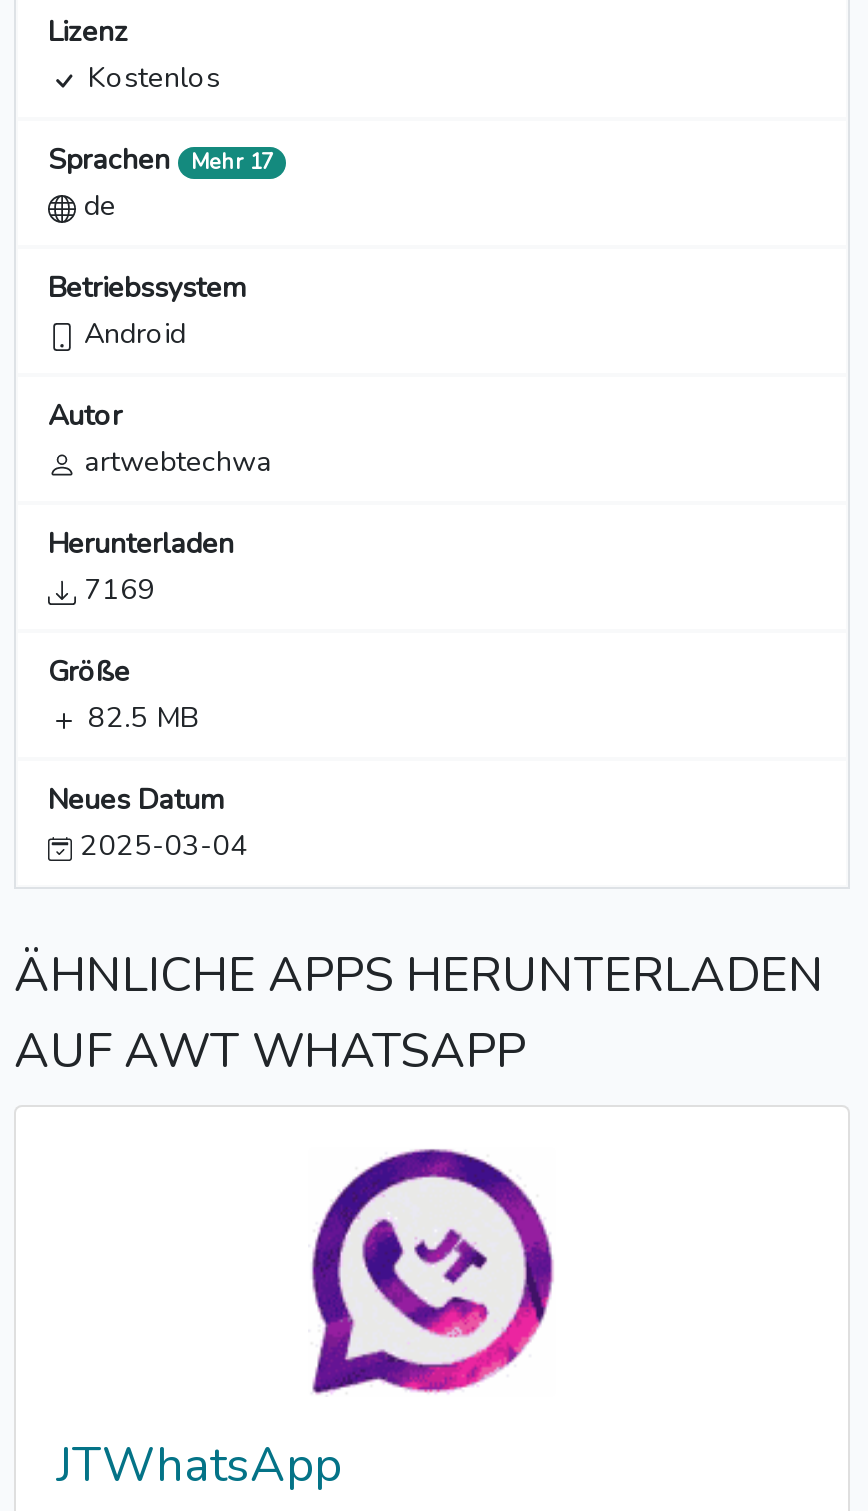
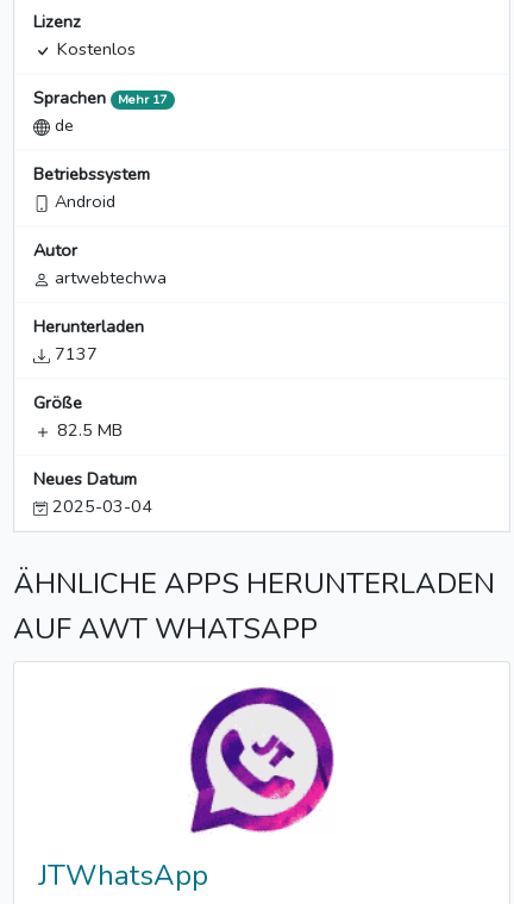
[76,569,156,609] 7169 -> [50,342,98,366] 7137

